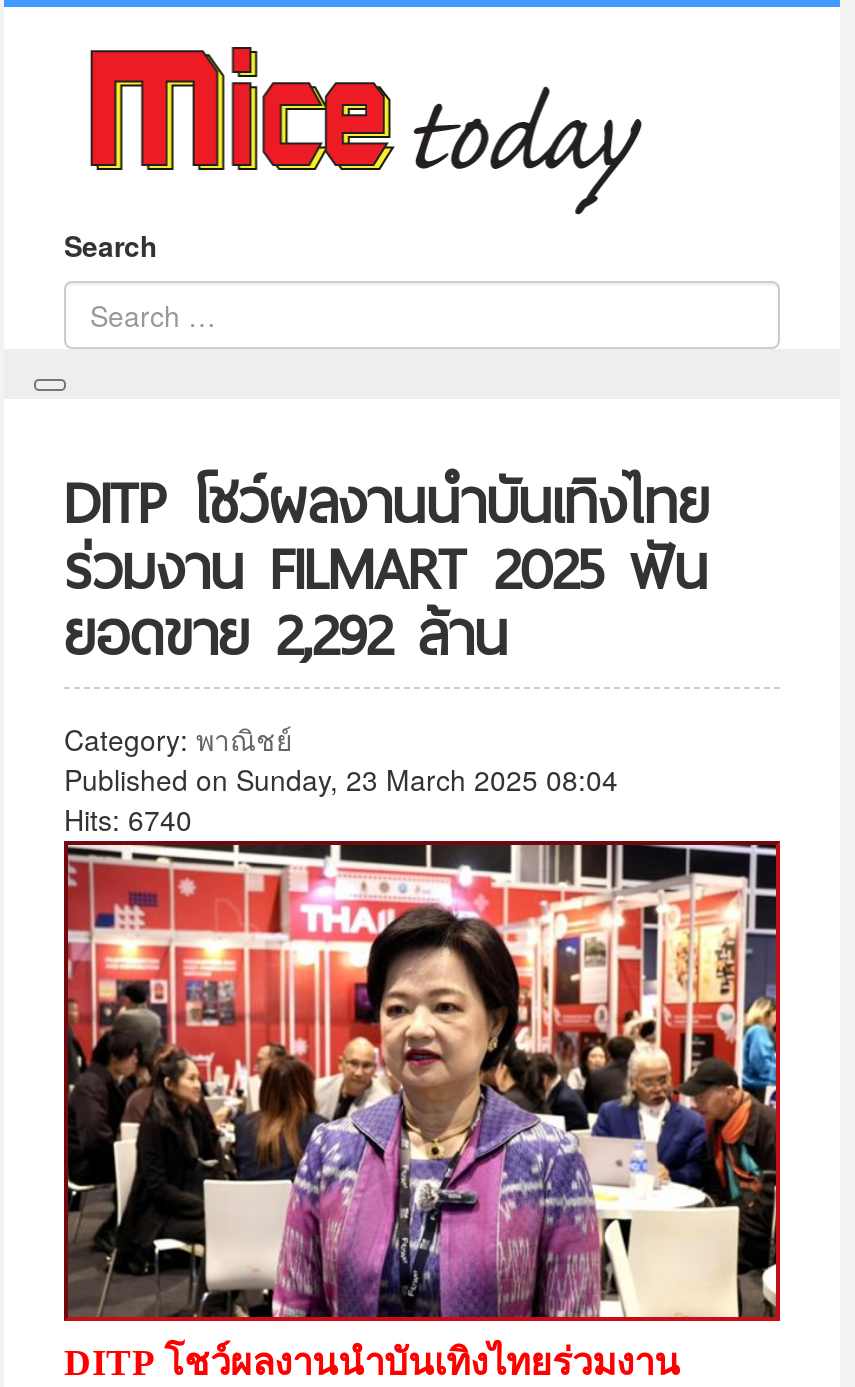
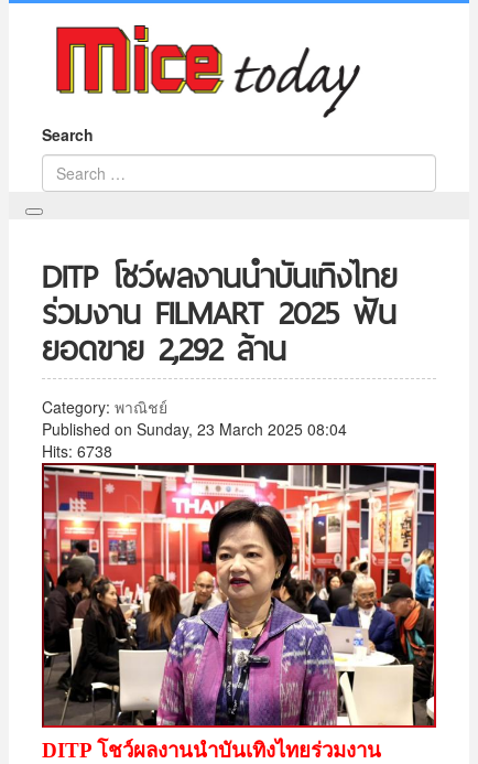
[64,798,192,838] Hits: 6740 -> [42,440,112,462] Hits: 6738

